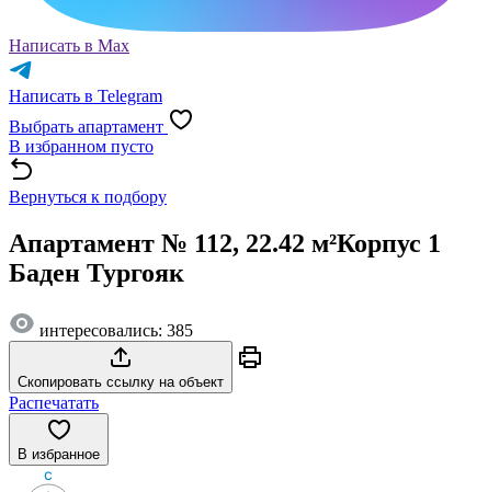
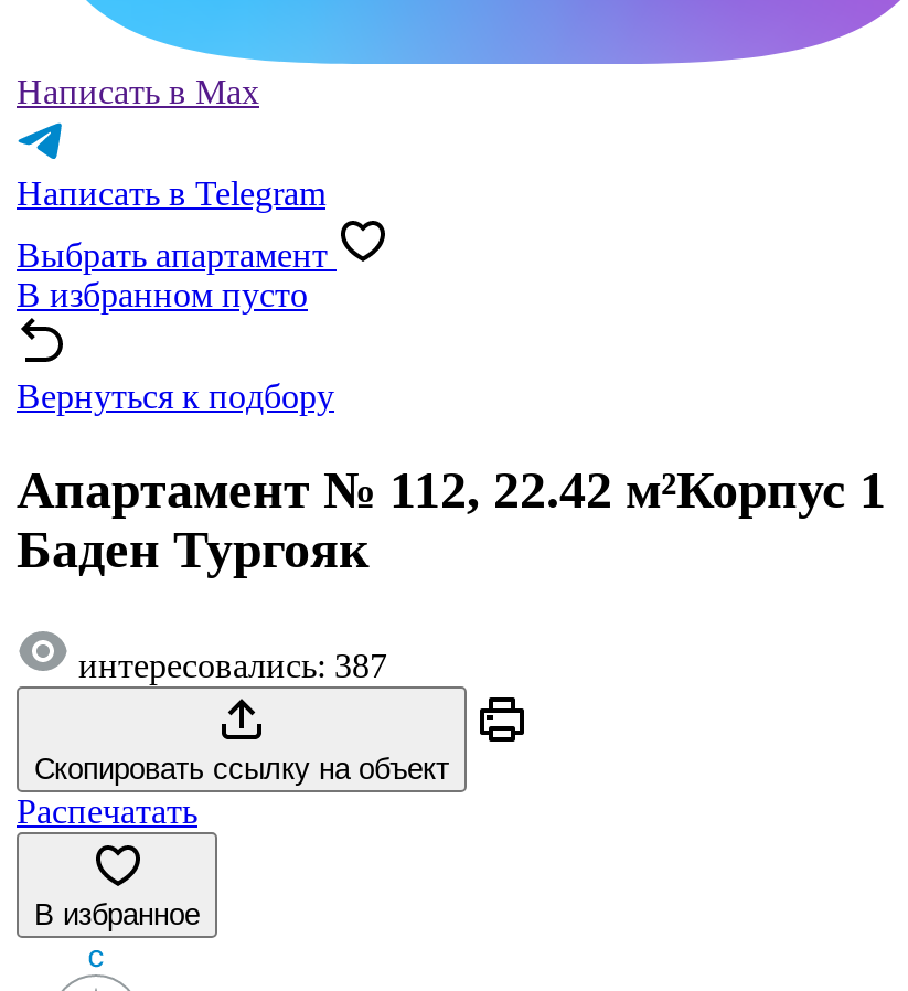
[35,321,193,339] интересовались: 385 -> [70,646,387,684] интересовались: 387

